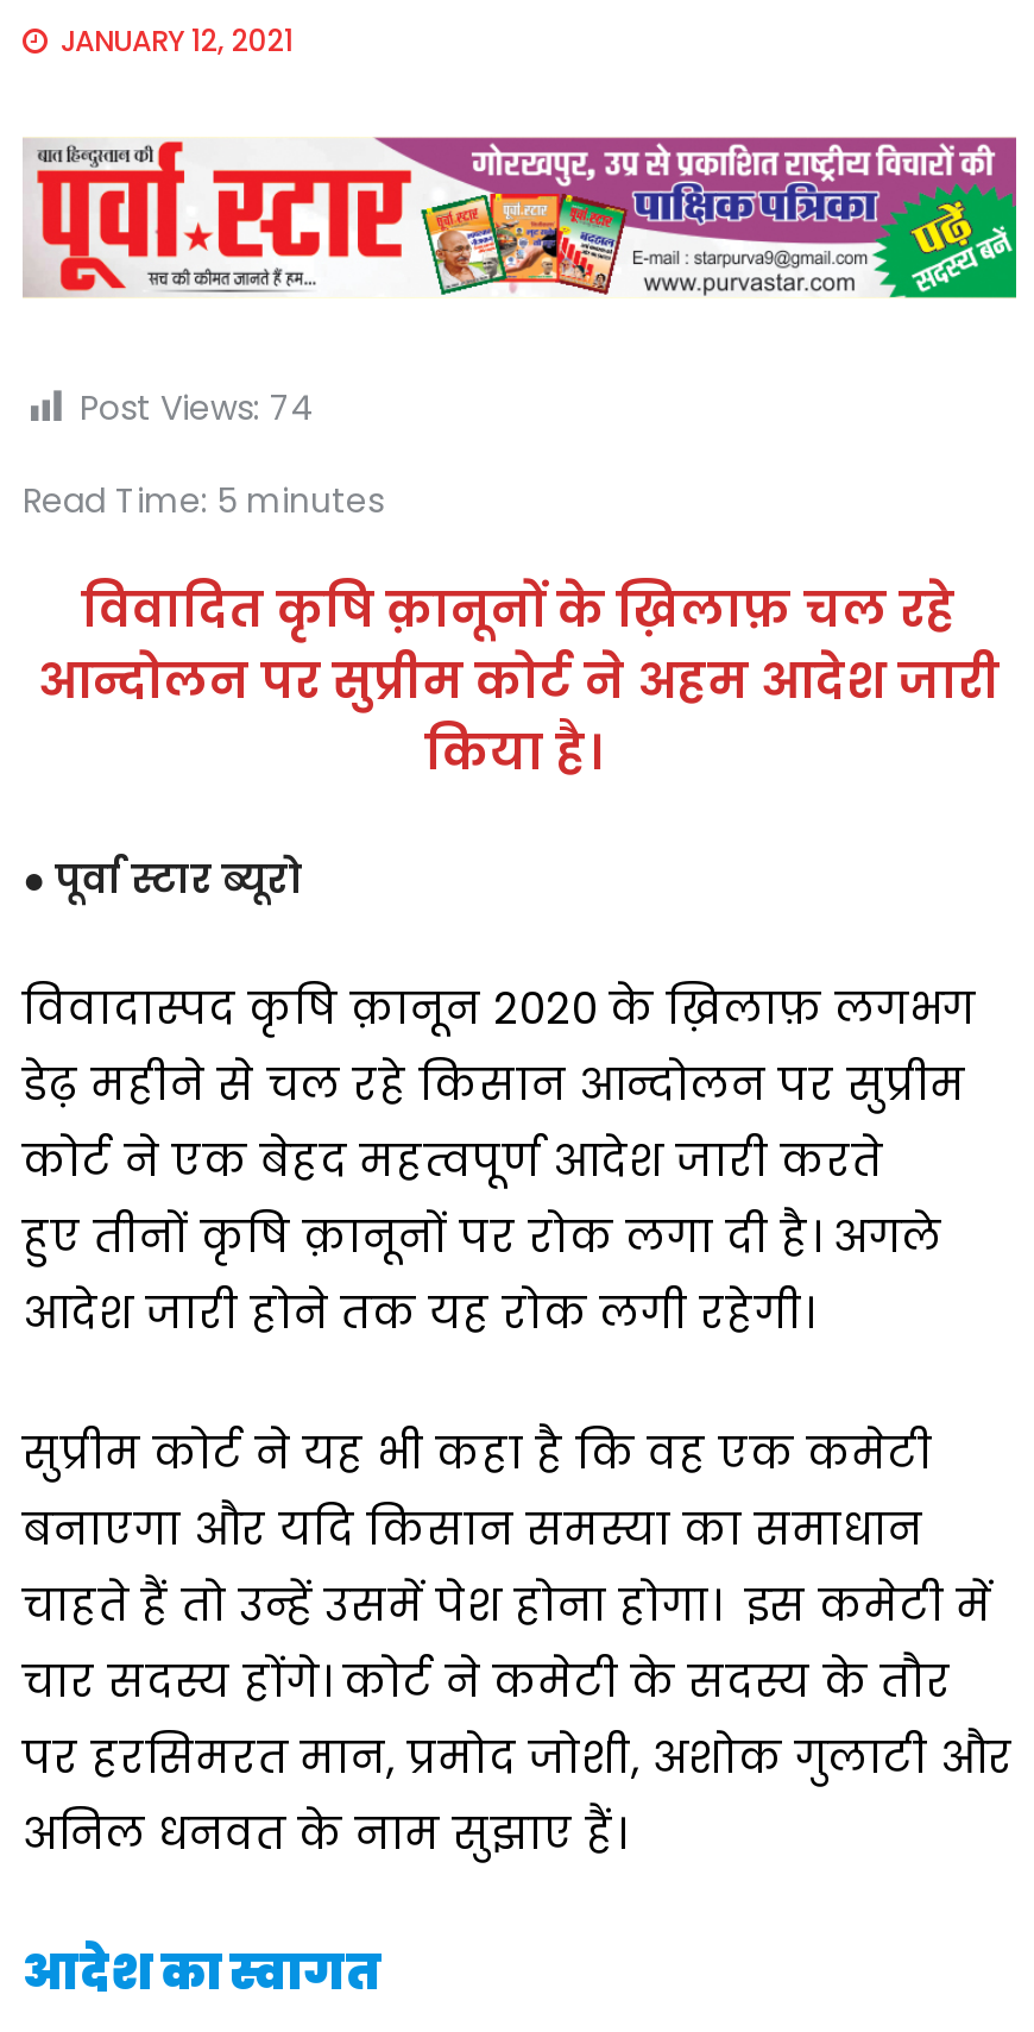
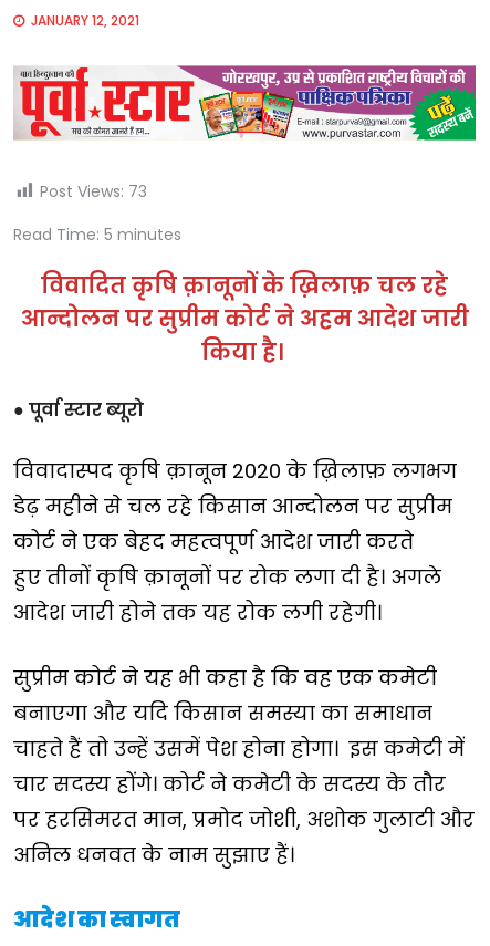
[80,383,315,430] Post Views: 74 -> [40,180,147,202] Post Views: 73

